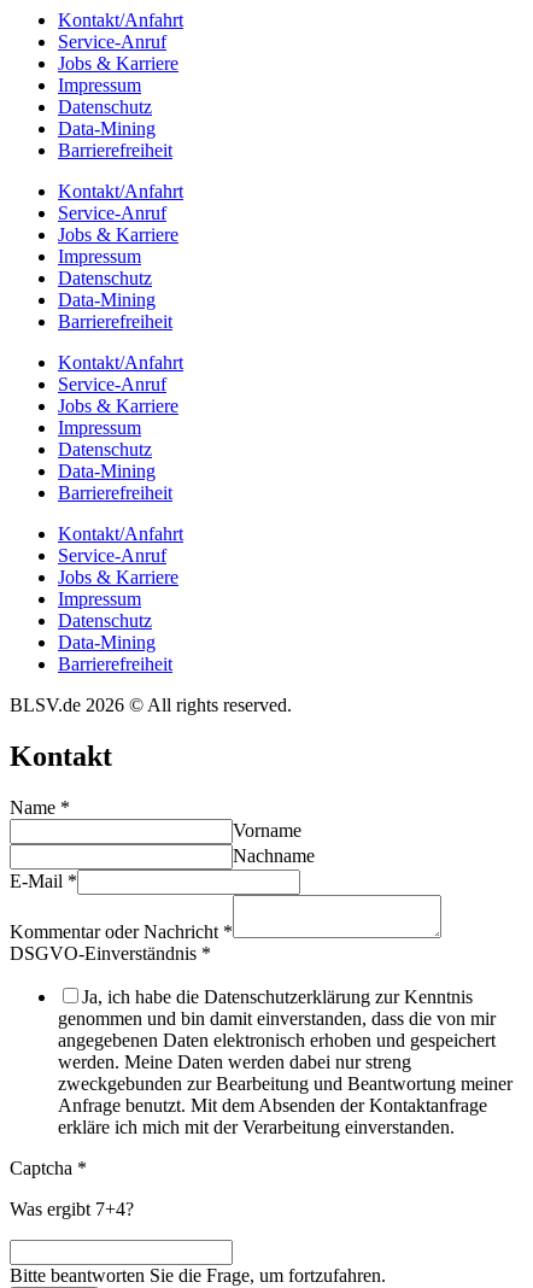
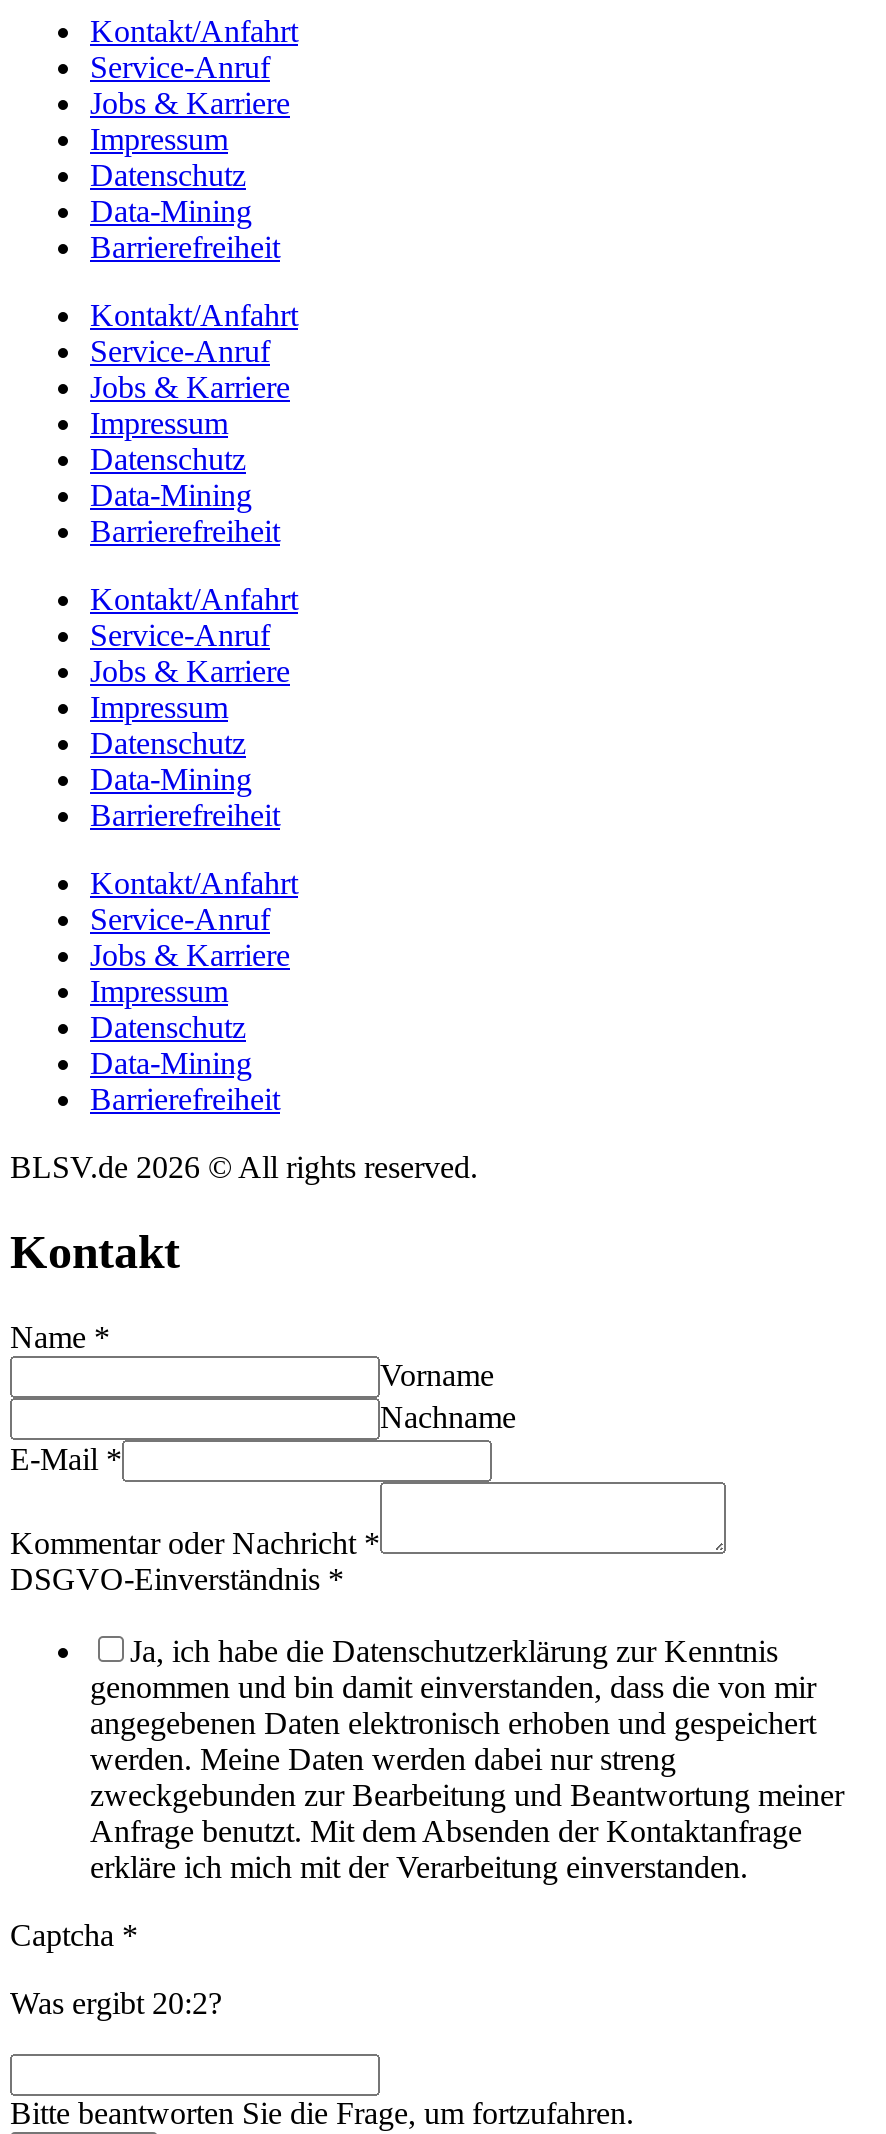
[10,1199,134,1219] Was ergibt 7+4? -> [10,1986,222,2020] Was ergibt 20:2?

